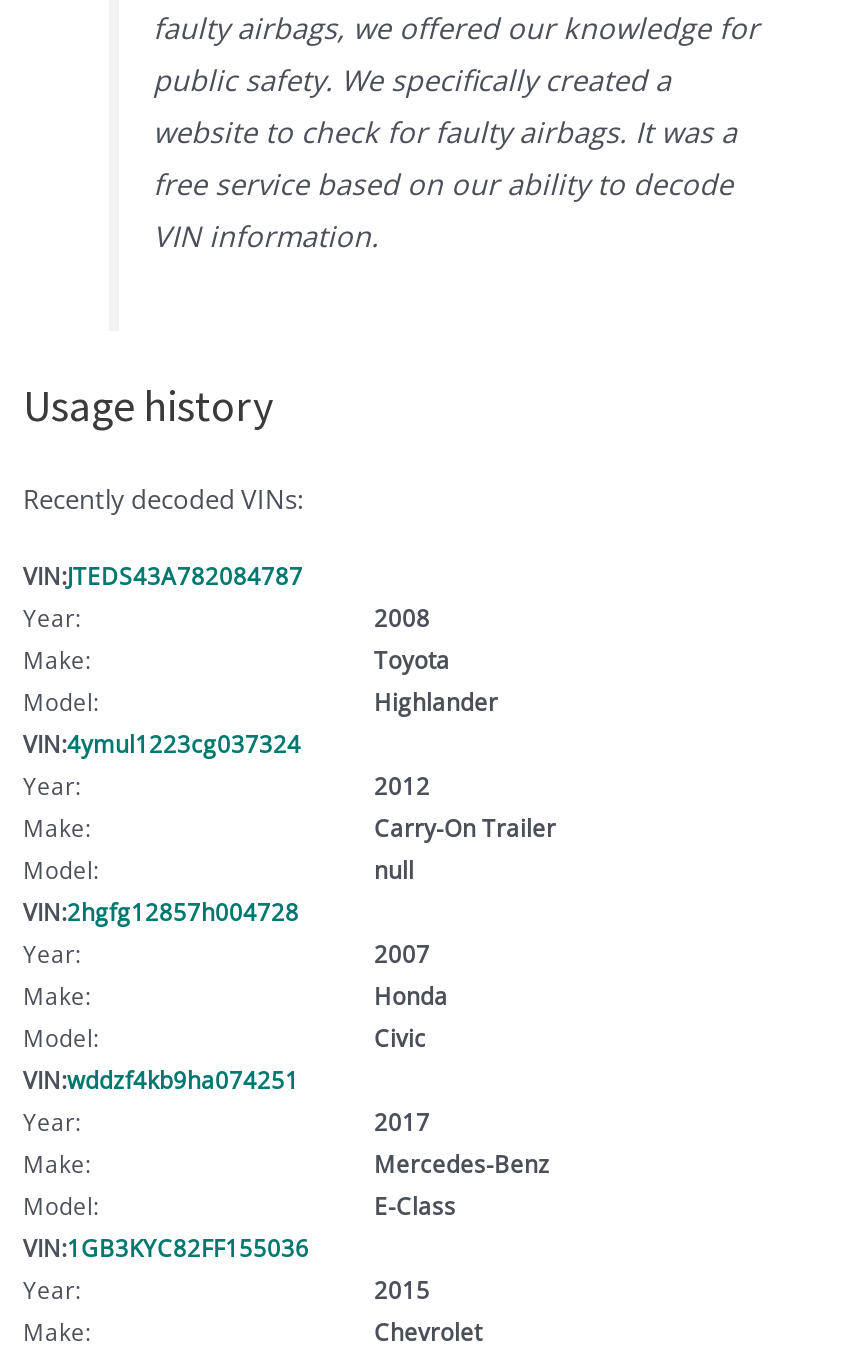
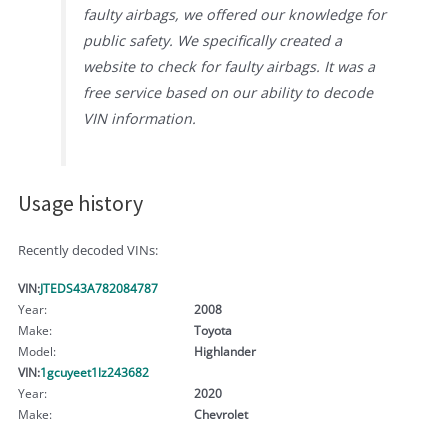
[23,726,301,758] VIN:4ymul1223cg037324 -> [18,363,149,379] VIN:1gcuyeet1lz243682
[23,768,556,1304] 2012 | Make: | Carry-On Trailer | Model: | null | VIN:2hgfg12857h004728 | Year: | 2007 | Make: | Honda | Model: | Civic | VIN:wddzf4kb9ha074251 | Year: | 2017 | Make: | Mercedes-Benz | Model: | E-Class | VIN:1GB3KYC82FF155036 | Year: | 2015 -> [193,384,221,400] 2020

